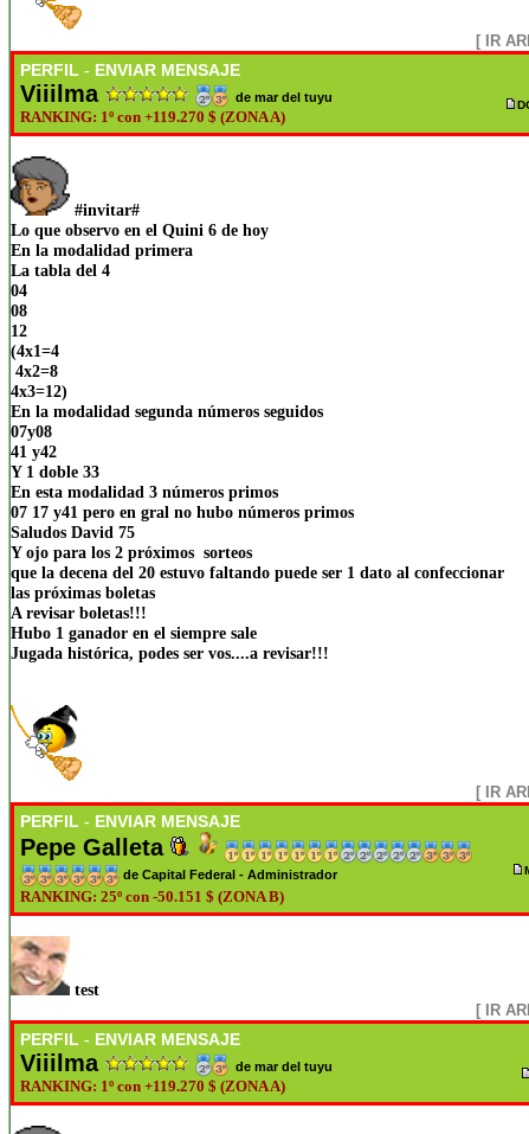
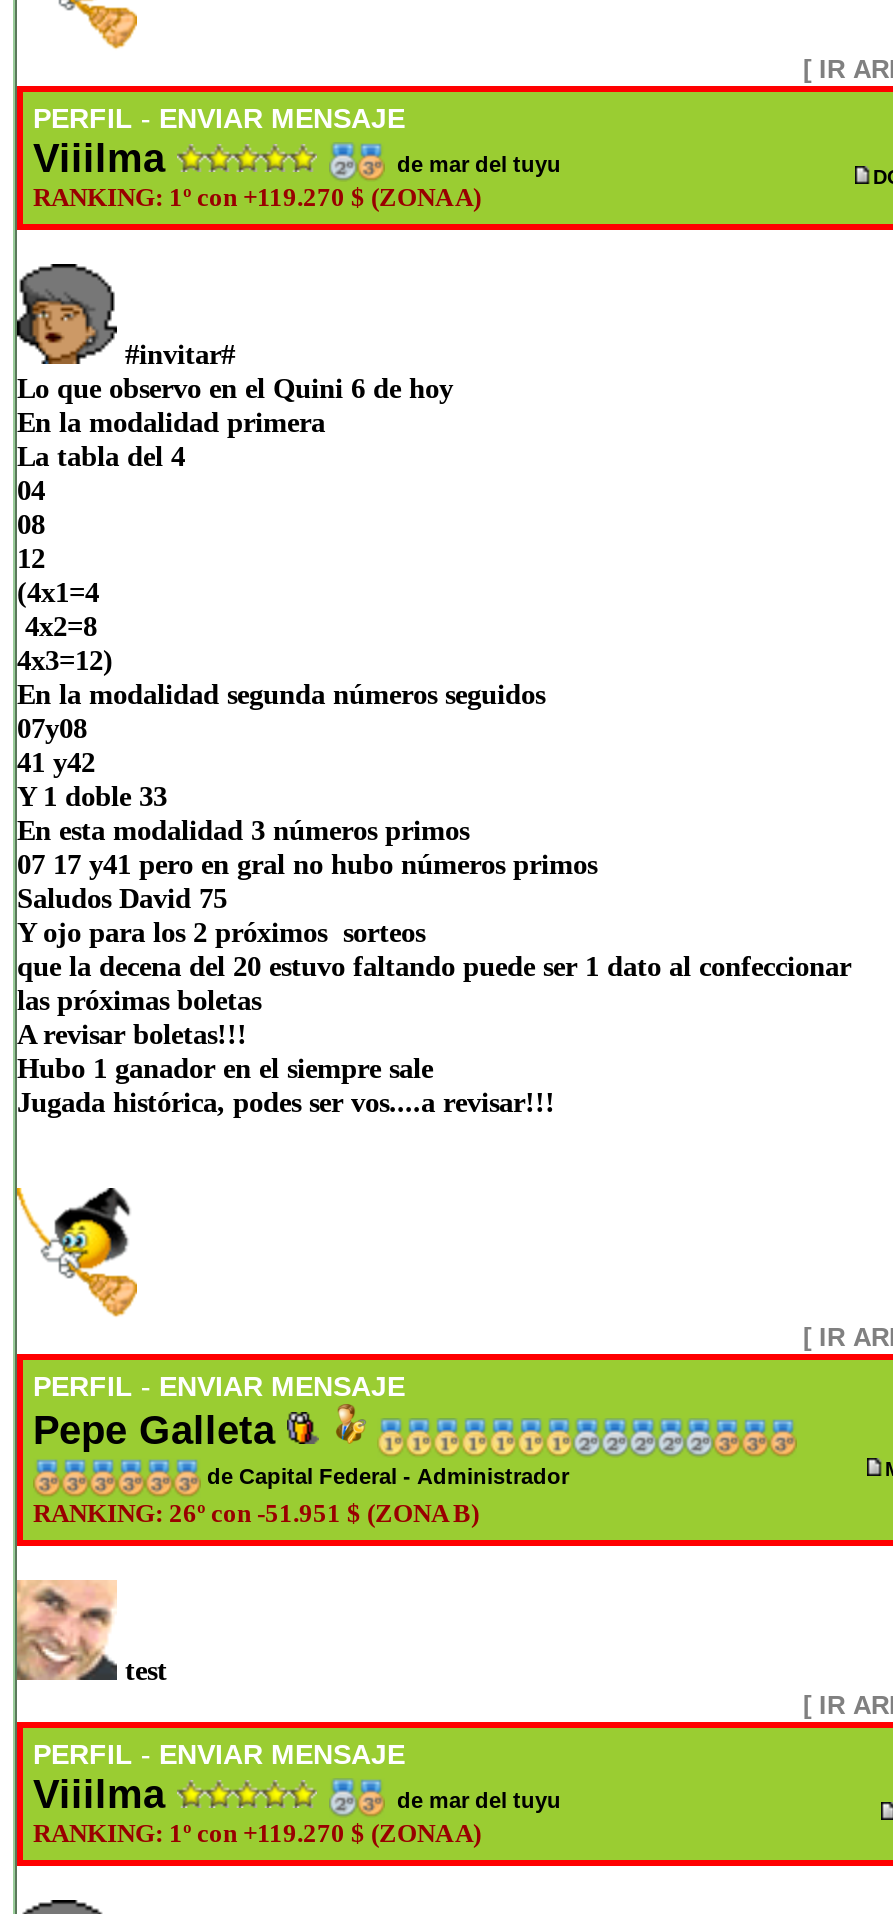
[20,888,284,906] RANKING: 25º con -50.151 $ (ZONA B) -> [33,1498,479,1528] RANKING: 26º con -51.951 $ (ZONA B)

